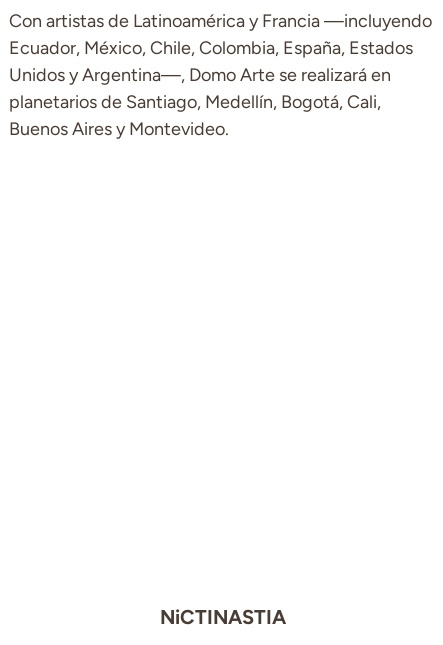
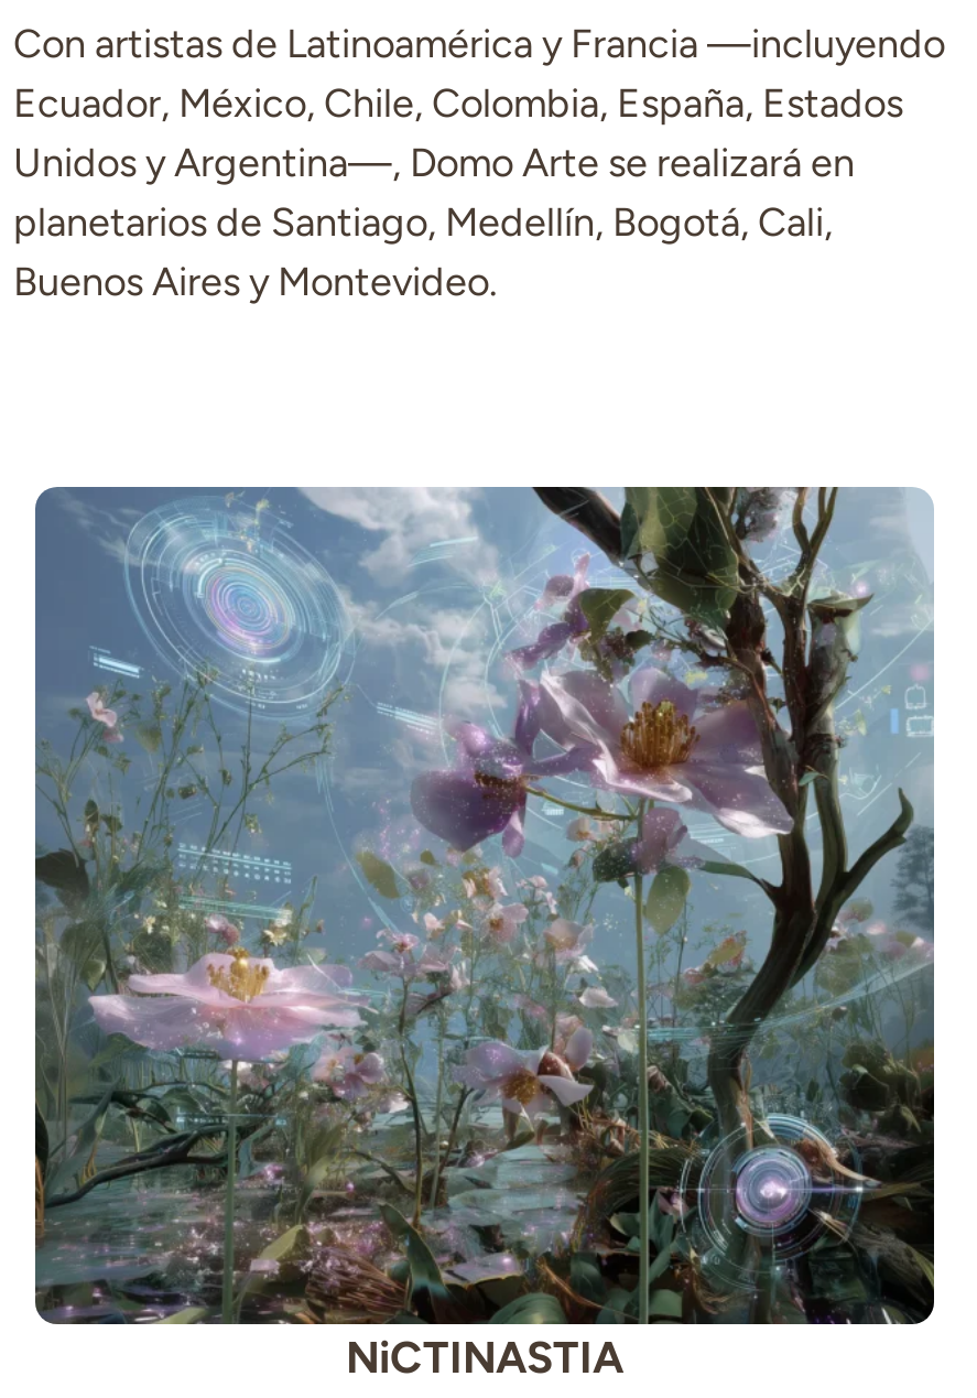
none -> [33,485,936,1326] [image]

